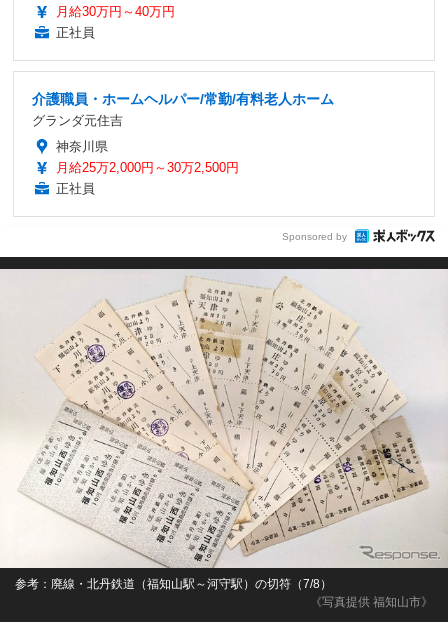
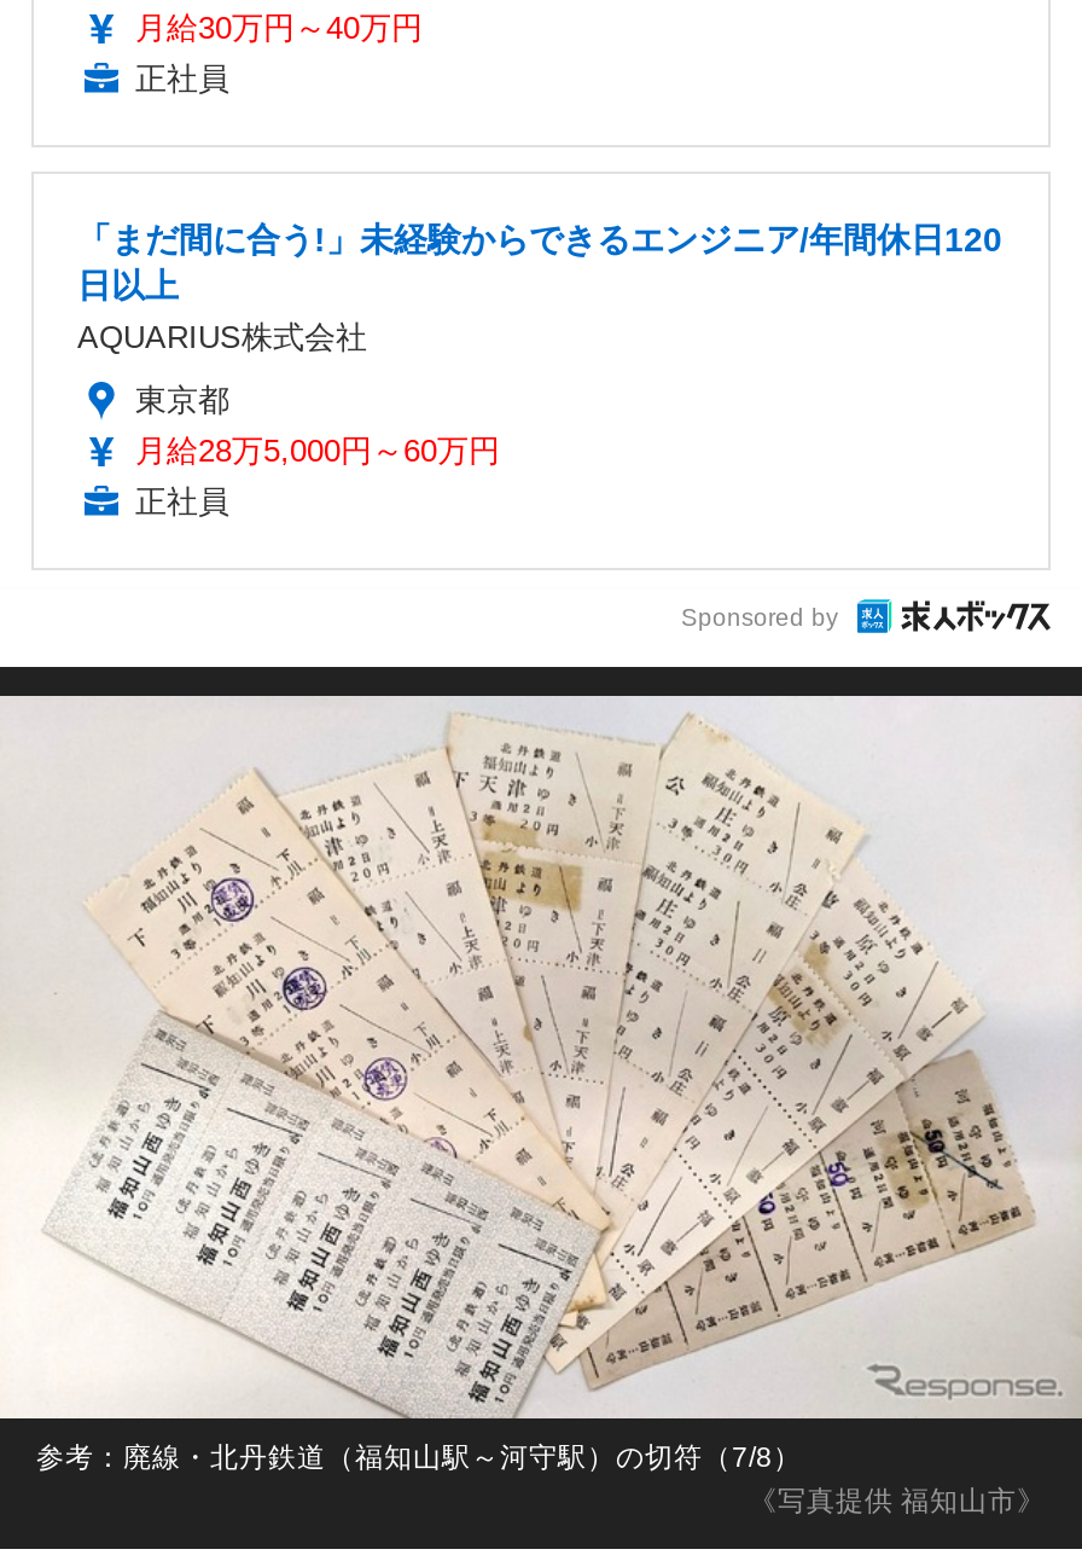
[32,91,334,128] 介護職員・ホームヘルパー/常勤/有料老人ホーム | グランダ元住吉 -> [77,221,1002,356] 「まだ間に合う!」未経験からできるエンジニア/年間休日120 | 日以上 | AQUARIUS株式会社
[56,139,239,175] 神奈川県 | 月給25万2,000円～30万2,500円 -> [135,383,500,470] 東京都 | 月給28万5,000円～60万円

